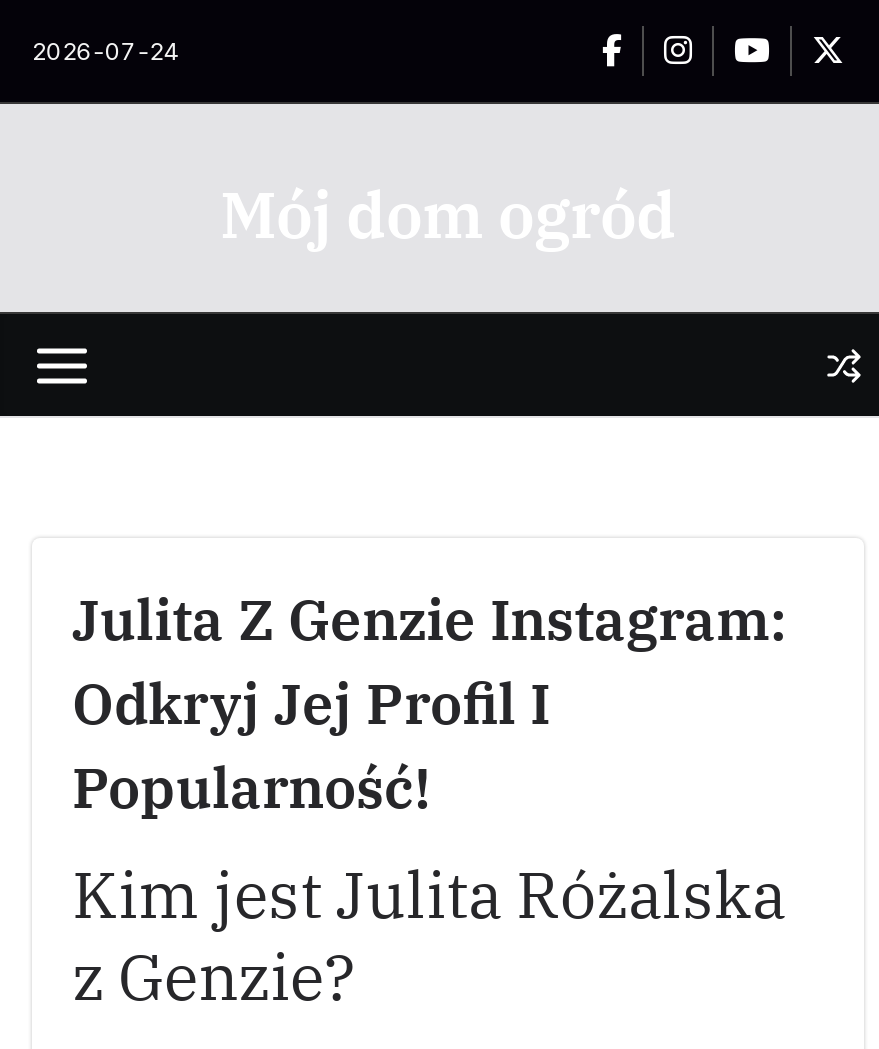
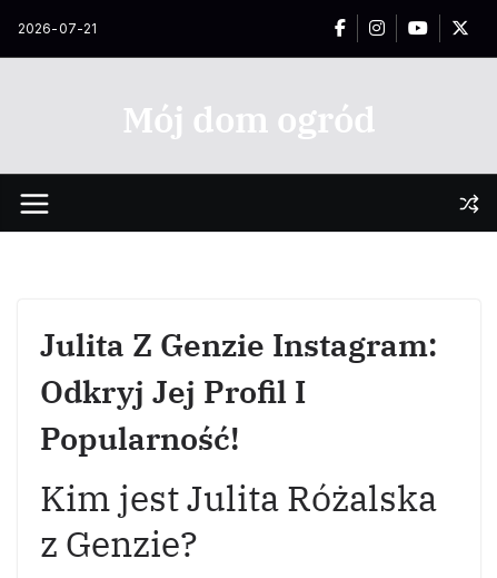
[32,36,180,66] 2026-07-24 -> [18,20,97,37] 2026-07-21

